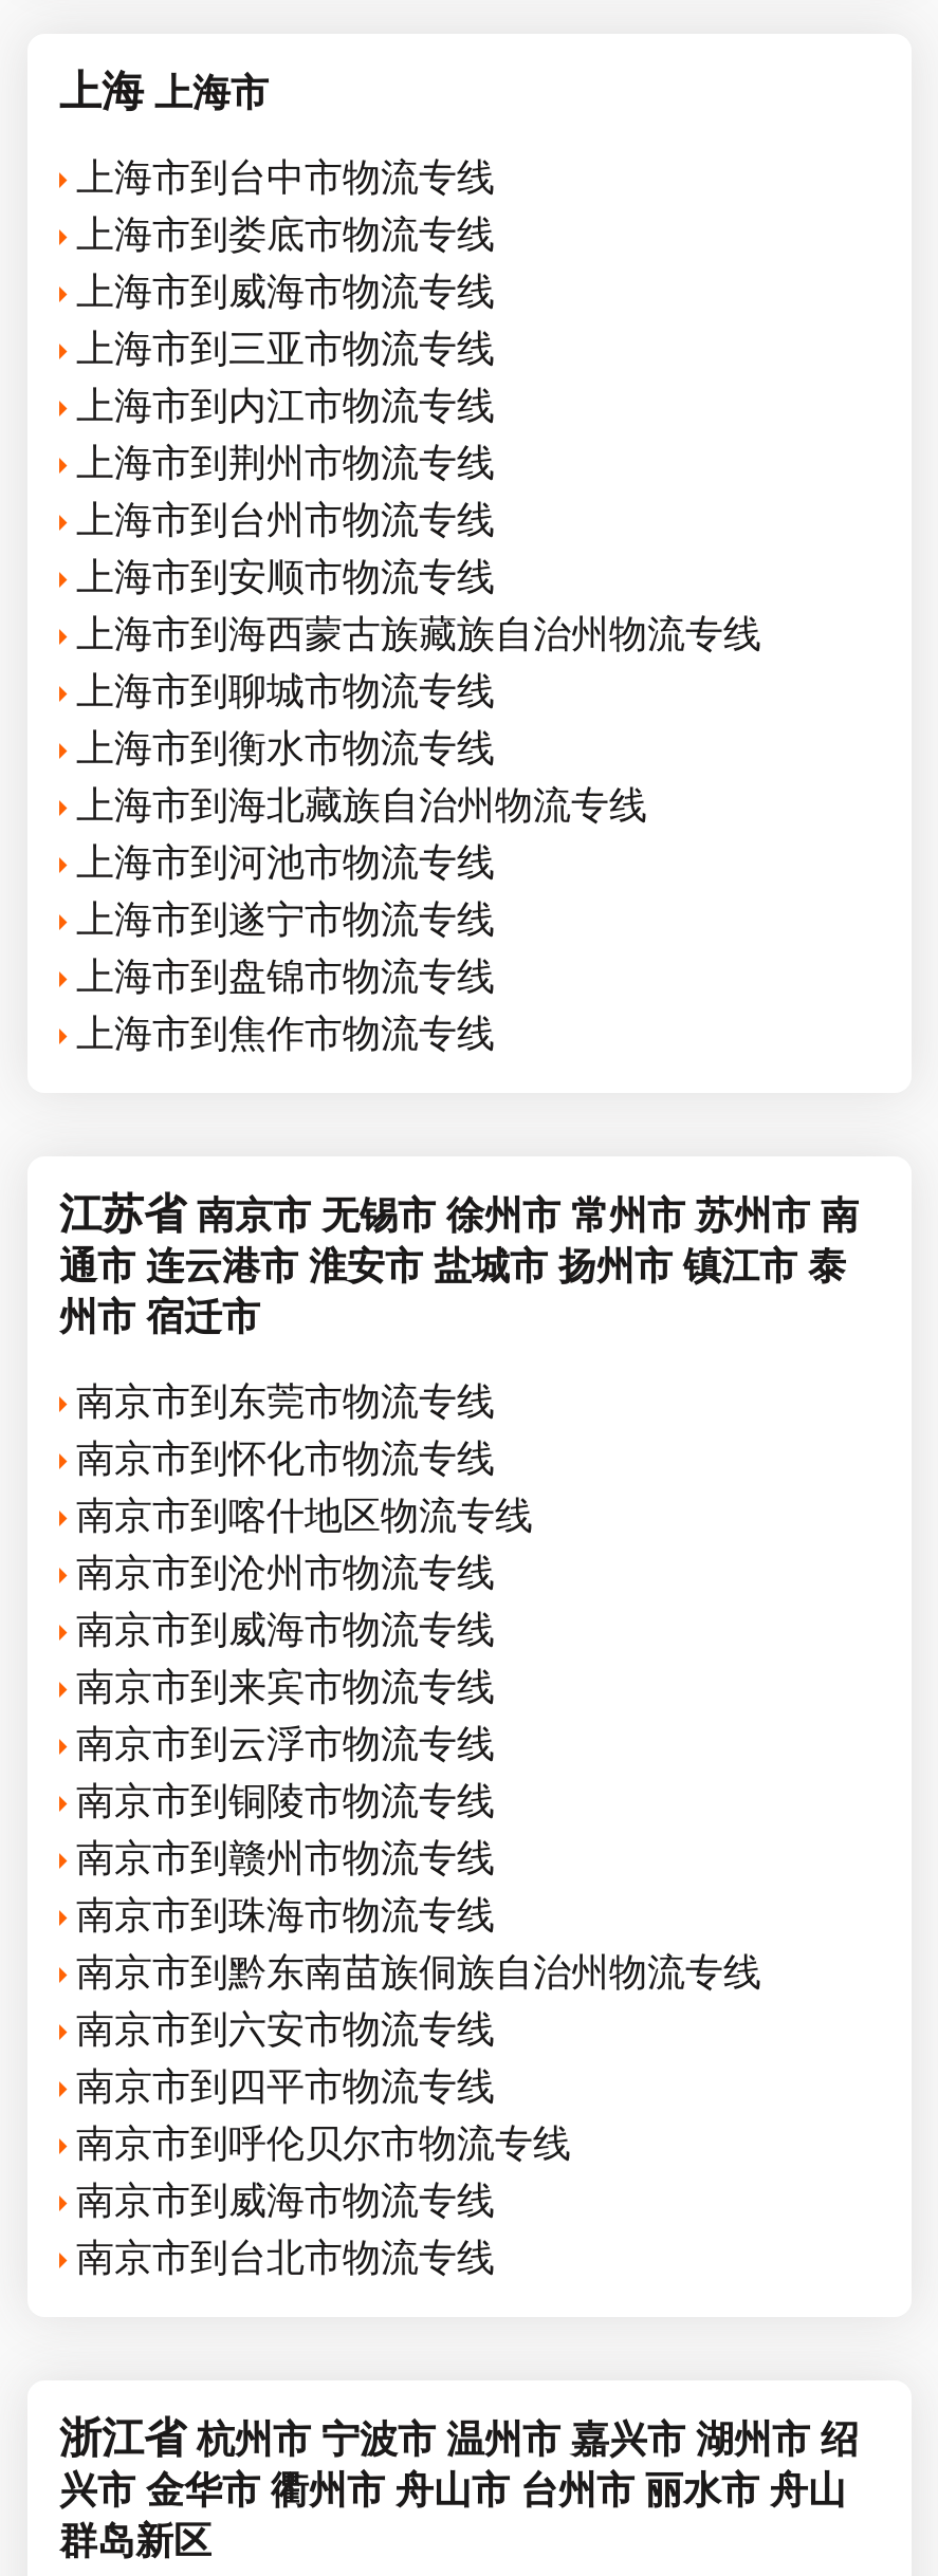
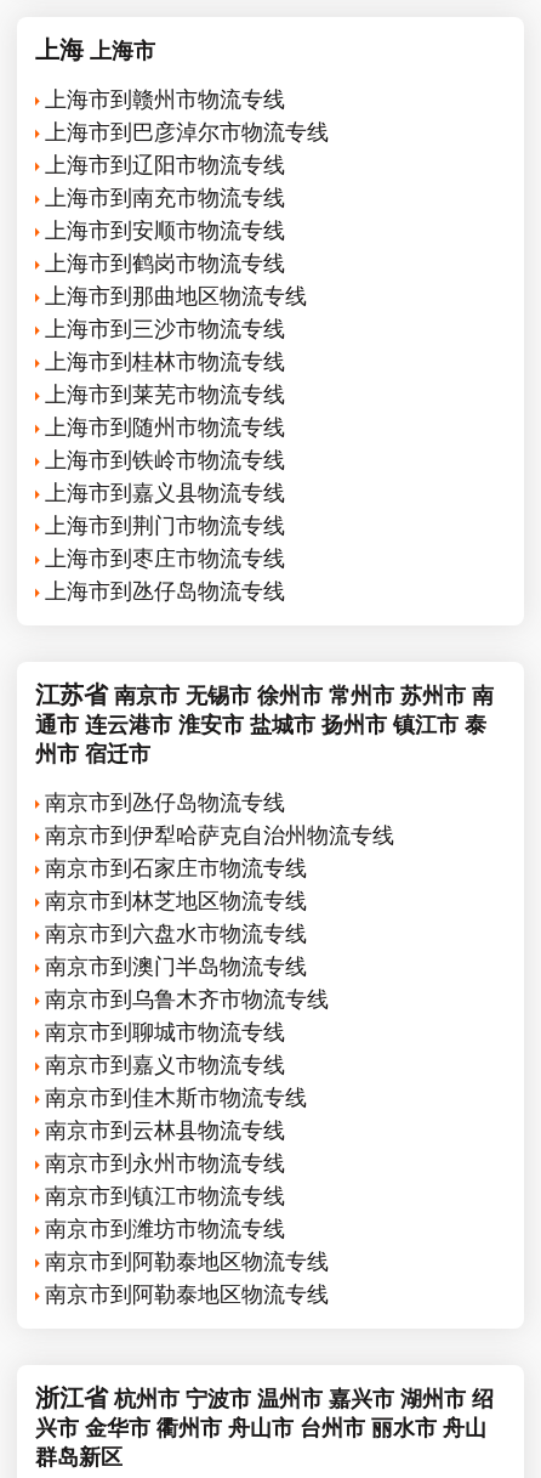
[76,154,495,541] 上海市到台中市物流专线 | 上海市到娄底市物流专线 | 上海市到威海市物流专线 | 上海市到三亚市物流专线 | 上海市到内江市物流专线 | 上海市到荆州市物流专线 | 上海市到台州市物流专线 -> [45,86,329,210] 上海市到赣州市物流专线 | 上海市到巴彦淖尔市物流专线 | 上海市到辽阳市物流专线 | 上海市到南充市物流专线
moved [76,554,495,598] -> [45,217,285,243]: 上海市到安顺市物流专线
[76,611,761,1055] 上海市到海西蒙古族藏族自治州物流专线 | 上海市到聊城市物流专线 | 上海市到衡水市物流专线 | 上海市到海北藏族自治州物流专线 | 上海市到河池市物流专线 | 上海市到遂宁市物流专线 | 上海市到盘锦市物流专线 | 上海市到焦作市物流专线 -> [45,250,307,604] 上海市到鹤岗市物流专线 | 上海市到那曲地区物流专线 | 上海市到三沙市物流专线 | 上海市到桂林市物流专线 | 上海市到莱芜市物流专线 | 上海市到随州市物流专线 | 上海市到铁岭市物流专线 | 上海市到嘉义县物流专线 | 上海市到荆门市物流专线 | 上海市到枣庄市物流专线 | 上海市到氹仔岛物流专线
[76,1378,761,2279] 南京市到东莞市物流专线 | 南京市到怀化市物流专线 | 南京市到喀什地区物流专线 | 南京市到沧州市物流专线 | 南京市到威海市物流专线 | 南京市到来宾市物流专线 | 南京市到云浮市物流专线 | 南京市到铜陵市物流专线 | 南京市到赣州市物流专线 | 南京市到珠海市物流专线 | 南京市到黔东南苗族侗族自治州物流专线 | 南京市到六安市物流专线 | 南京市到四平市物流专线 | 南京市到呼伦贝尔市物流专线 | 南京市到威海市物流专线 | 南京市到台北市物流专线 -> [45,789,394,1307] 南京市到氹仔岛物流专线 | 南京市到伊犁哈萨克自治州物流专线 | 南京市到石家庄市物流专线 | 南京市到林芝地区物流专线 | 南京市到六盘水市物流专线 | 南京市到澳门半岛物流专线 | 南京市到乌鲁木齐市物流专线 | 南京市到聊城市物流专线 | 南京市到嘉义市物流专线 | 南京市到佳木斯市物流专线 | 南京市到云林县物流专线 | 南京市到永州市物流专线 | 南京市到镇江市物流专线 | 南京市到潍坊市物流专线 | 南京市到阿勒泰地区物流专线 | 南京市到阿勒泰地区物流专线

